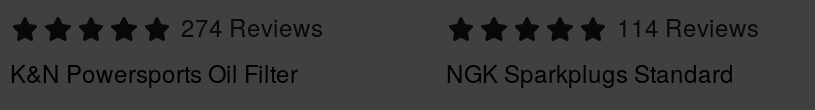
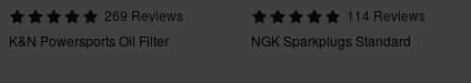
[181,9,323,43] 274 Reviews -> [104,6,183,24] 269 Reviews

